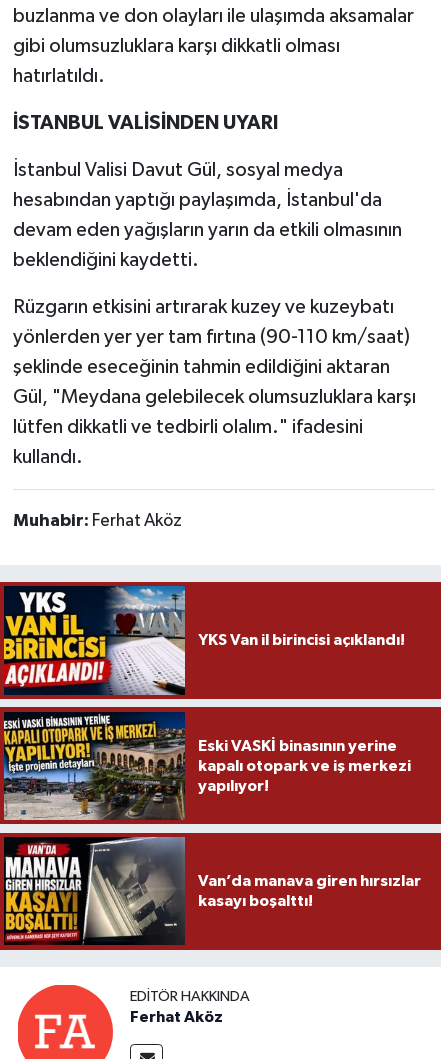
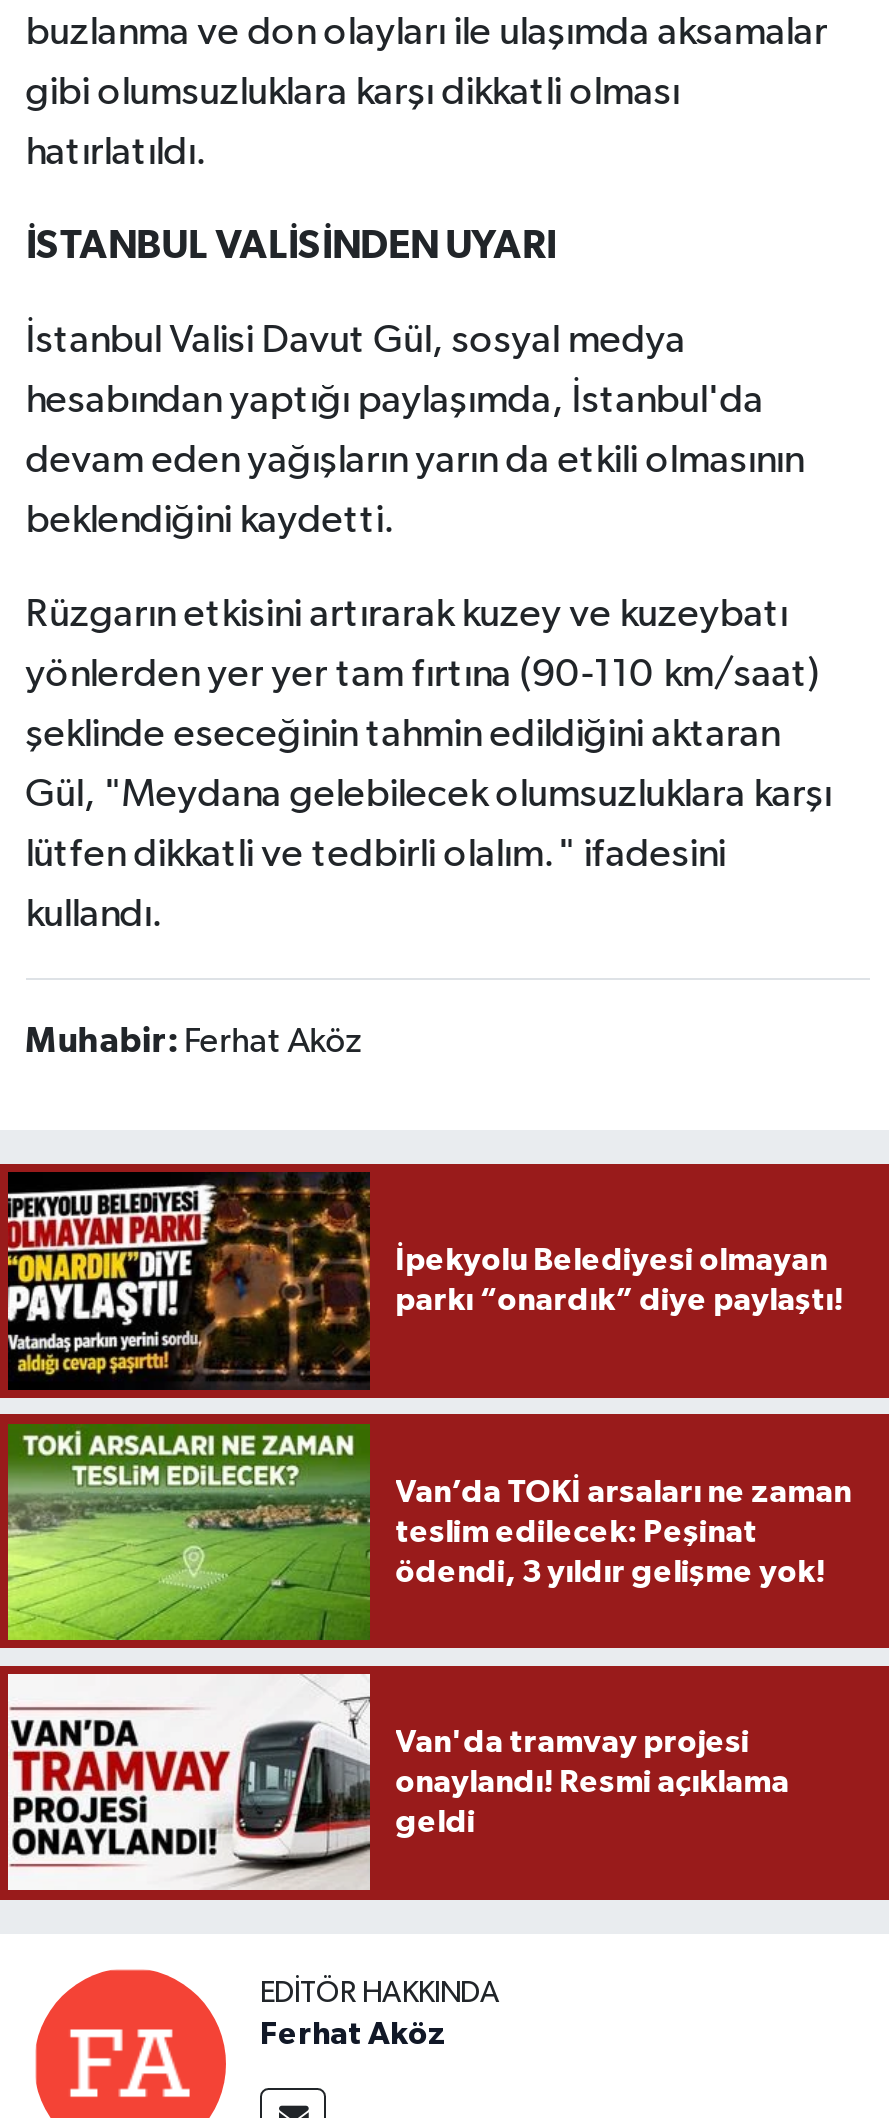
[3,585,405,696] [image] | YKS Van il birincisi açıklandı! -> [6,1170,843,1392] [image] | İpekyolu Belediyesi olmayan | parkı “onardık” diye paylaştı!
[3,711,411,821] [image] | Eski VASKİ binasının yerine | kapalı otopark ve iş merkezi | yapılıyor! -> [6,1424,851,1642] [image] | Van’da TOKİ arsaları ne zaman | teslim edilecek: Peşinat | ödendi, 3 yıldır gelişme yok!
[3,836,421,946] [image] | Van’da manava giren hırsızlar | kasayı boşalttı! -> [6,1672,789,1892] [image] | Van'da tramvay projesi | onaylandı! Resmi açıklama | geldi

